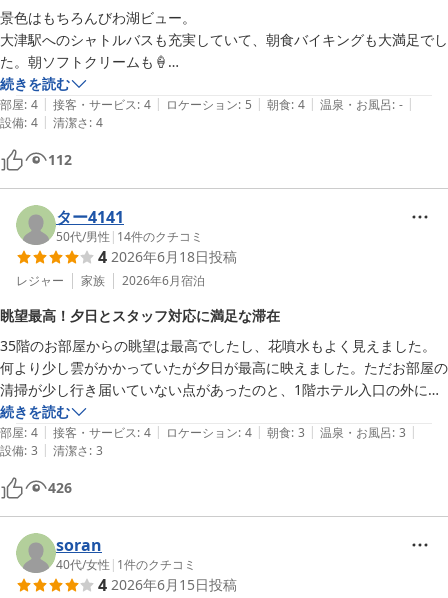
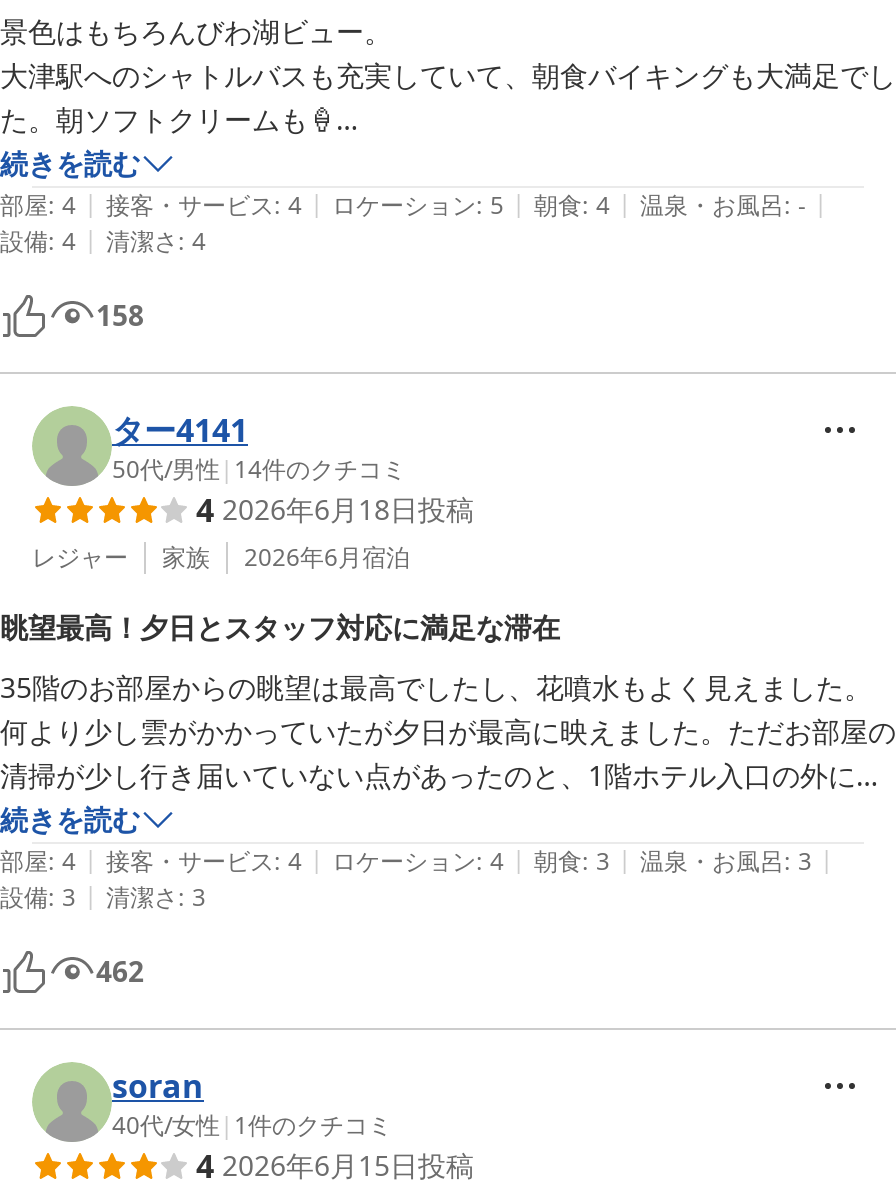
[48,150,72,169] 112 -> [96,296,144,334] 158
[48,478,72,497] 426 -> [96,952,144,990] 462

